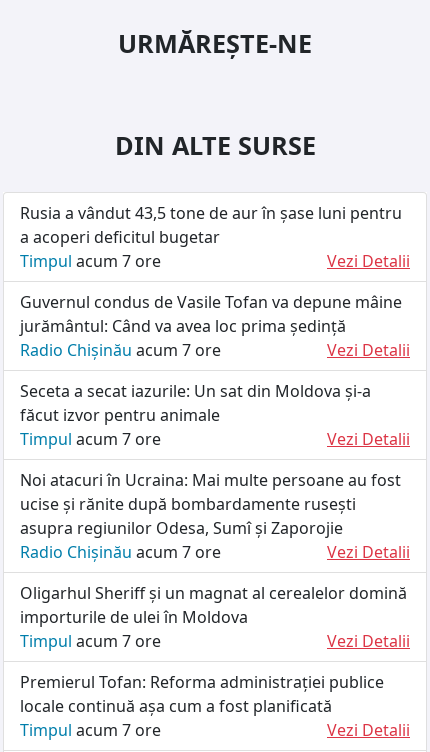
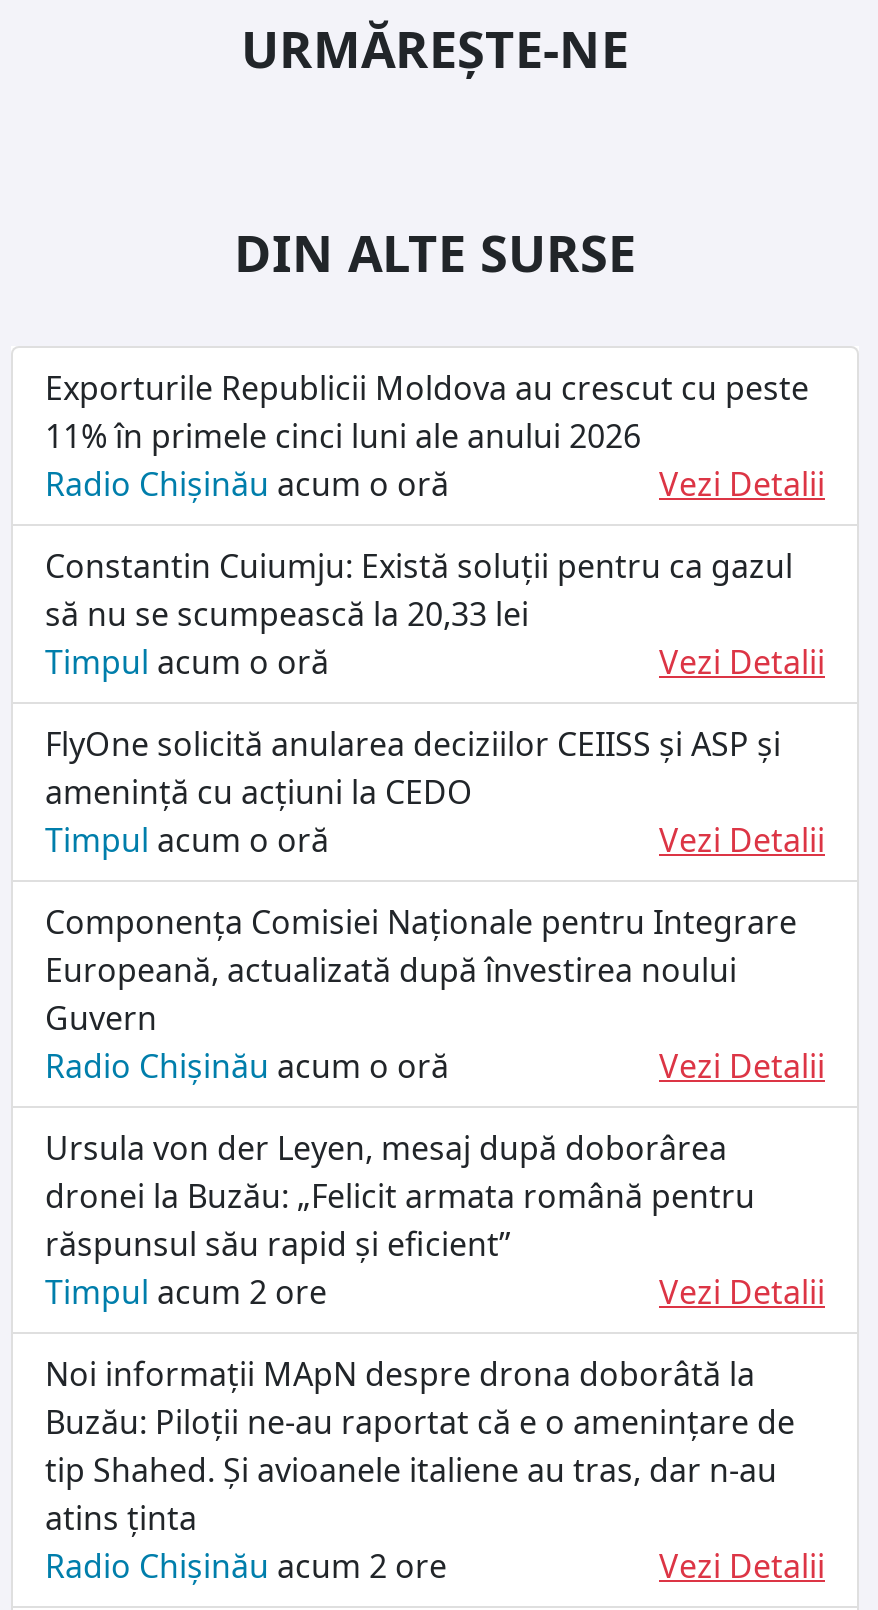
[20,202,402,272] Rusia a vândut 43,5 tone de aur în șase luni pentru | a acoperi deficitul bugetar | Timpul acum 7 ore -> [45,365,809,505] Exporturile Republicii Moldova au crescut cu peste | 11% în primele cinci luni ale anului 2026 | Radio Chișinău acum o oră
[20,291,402,361] Guvernul condus de Vasile Tofan va depune mâine | jurământul: Când va avea loc prima ședință | Radio Chișinău acum 7 ore -> [45,543,793,683] Constantin Cuiumju: Există soluții pentru ca gazul | să nu se scumpească la 20,33 lei | Timpul acum o oră
[20,380,371,450] Seceta a secat iazurile: Un sat din Moldova și-a | făcut izvor pentru animale | Timpul acum 7 ore -> [45,721,781,861] FlyOne solicită anularea deciziilor CEIISS și ASP și | amenință cu acțiuni la CEDO | Timpul acum o oră
[20,469,401,563] Noi atacuri în Ucraina: Mai multe persoane au fost | ucise și rănite după bombardamente rusești | asupra regiunilor Odesa, Sumî și Zaporojie | Radio Chișinău acum 7 ore -> [45,899,797,1087] Componența Comisiei Naționale pentru Integrare | Europeană, actualizată după învestirea noului | Guvern | Radio Chișinău acum o oră
[20,582,407,652] Oligarhul Sheriff și un magnat al cerealelor domină | importurile de ulei în Moldova | Timpul acum 7 ore -> [45,1125,755,1313] Ursula von der Leyen, mesaj după doborârea | dronei la Buzău: „Felicit armata română pentru | răspunsul său rapid și eficient” | Timpul acum 2 ore
[20,671,384,741] Premierul Tofan: Reforma administrației publice | locale continuă așa cum a fost planificată | Timpul acum 7 ore -> [45,1351,795,1587] Noi informații MApN despre drona doborâtă la | Buzău: Piloții ne-au raportat că e o amenințare de | tip Shahed. Și avioanele italiene au tras, dar n-au | atins ținta | Radio Chișinău acum 2 ore

